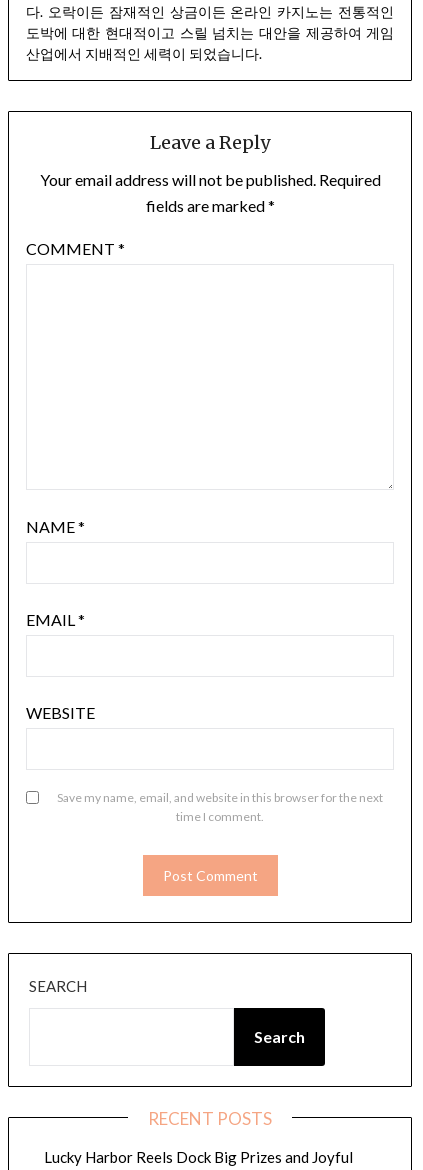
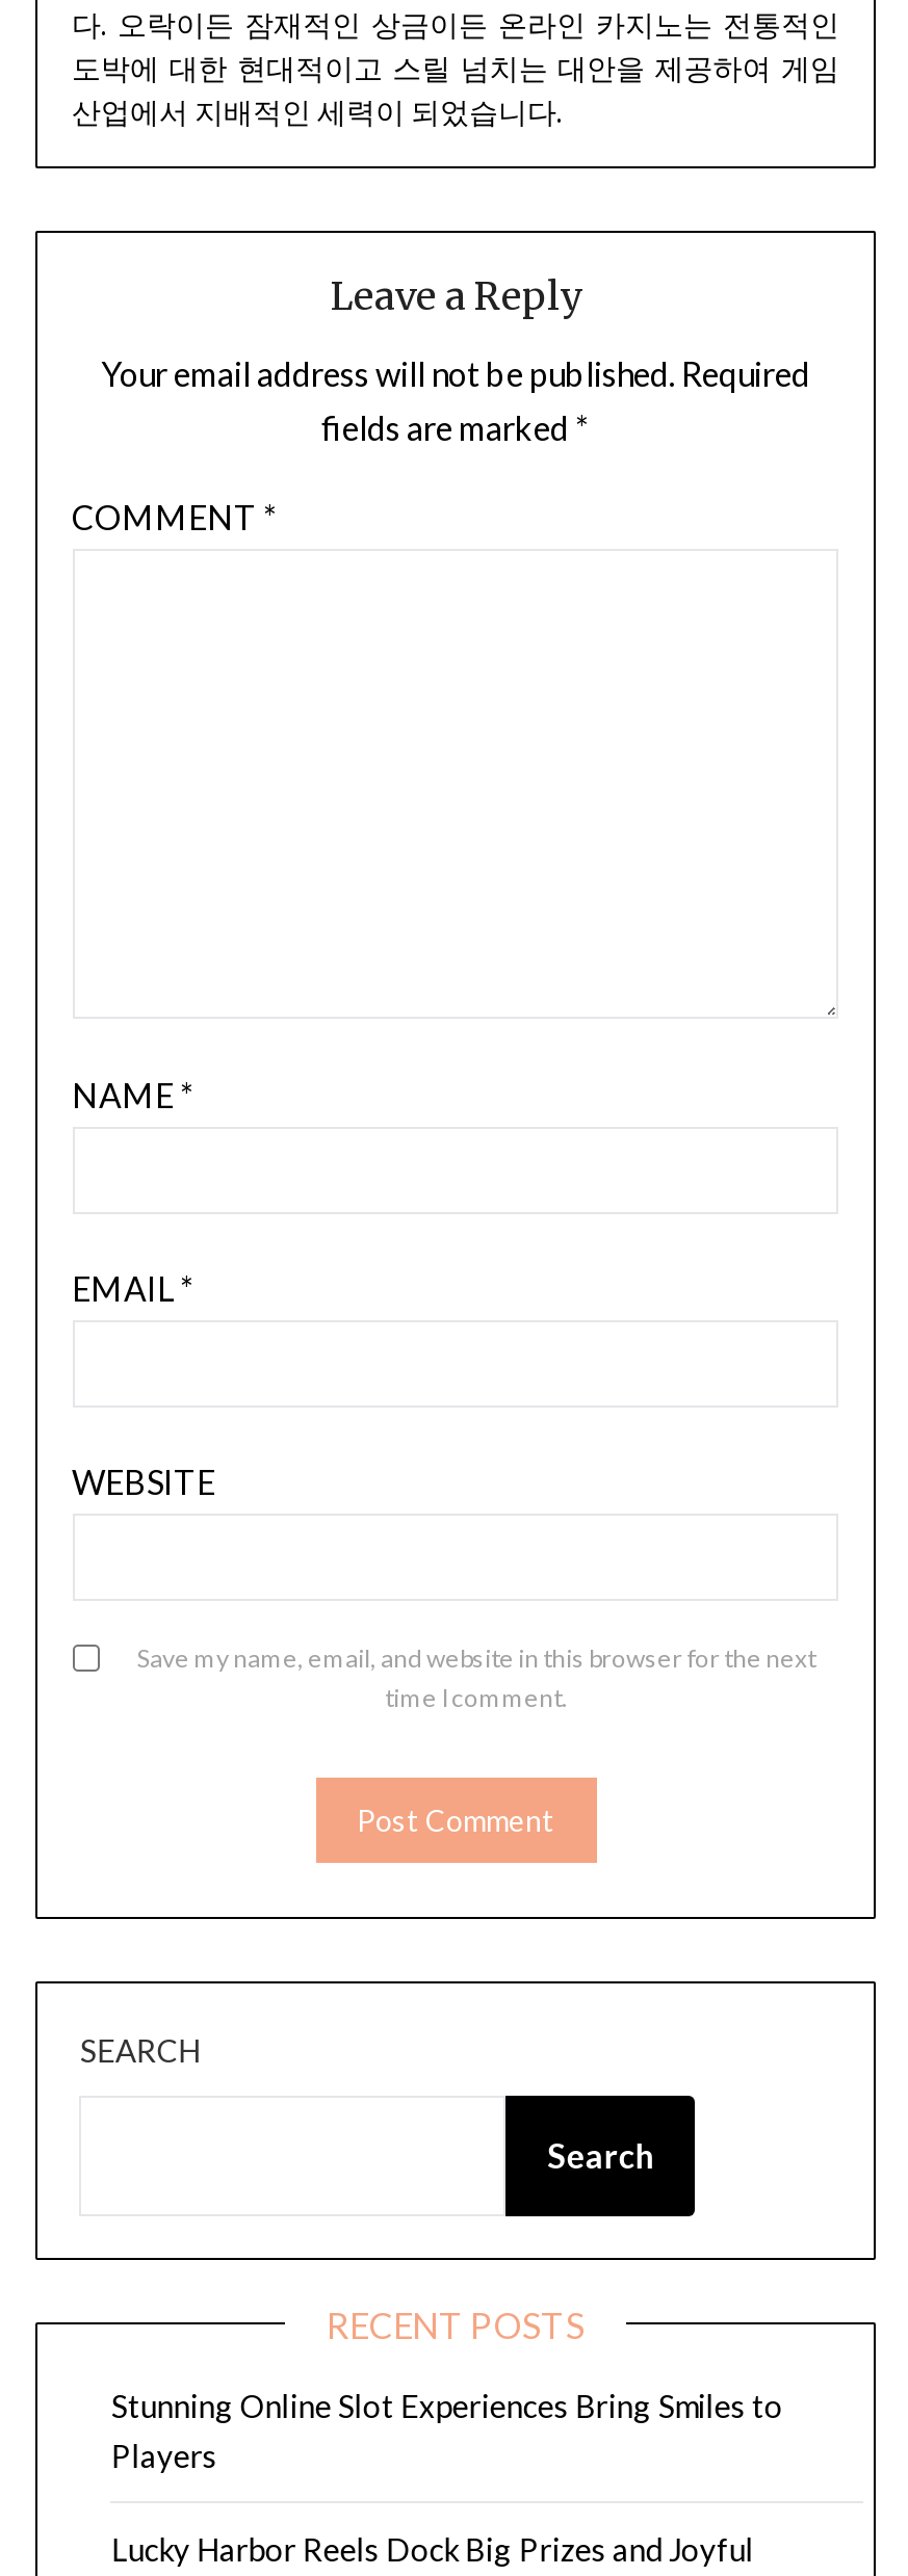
none -> [111,2387,783,2475] Stunning Online Slot Experiences Bring Smiles to | Players

